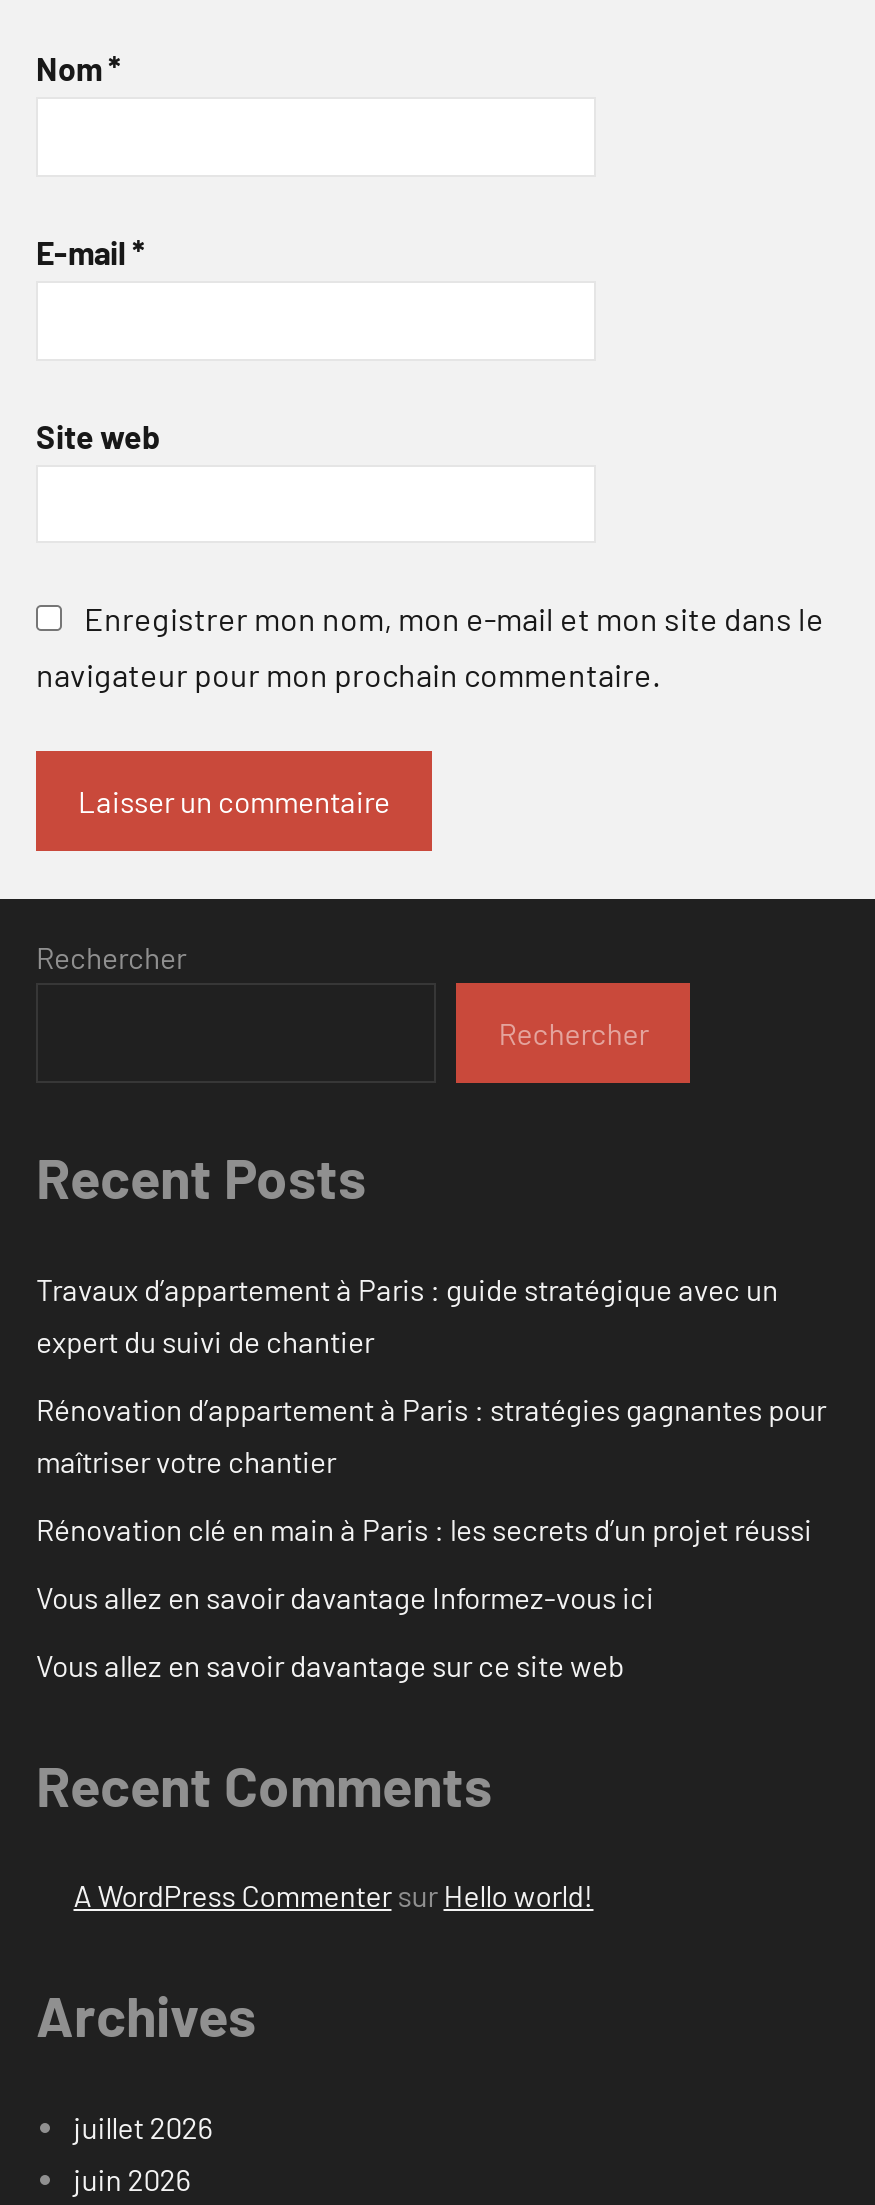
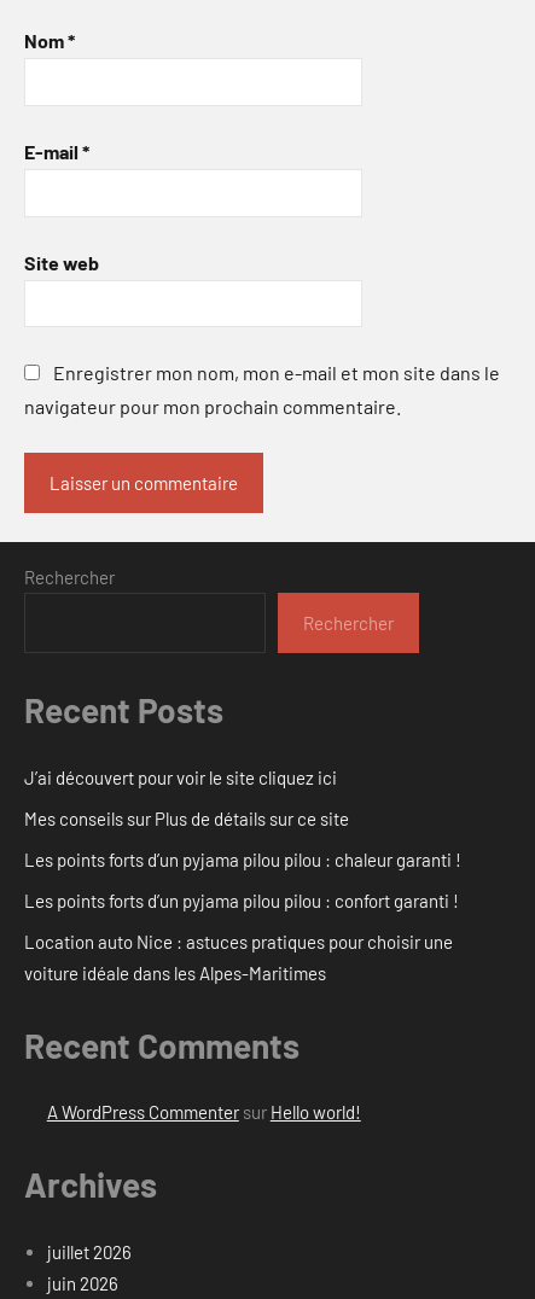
[36,1271,778,1359] Travaux d’appartement à Paris : guide stratégique avec un | expert du suivi de chantier -> [24,766,337,788] J’ai découvert pour voir le site cliquez ici
[36,1391,826,1479] Rénovation d’appartement à Paris : stratégies gagnantes pour | maîtriser votre chantier -> [24,807,349,829] Mes conseils sur Plus de détails sur ce site
[36,1511,812,1547] Rénovation clé en main à Paris : les secrets d’un projet réussi -> [24,848,461,870] Les points forts d’un pyjama pilou pilou : chaleur garanti !
[36,1579,654,1615] Vous allez en savoir davantage Informez-vous ici -> [24,890,459,911] Les points forts d’un pyjama pilou pilou : confort garanti !
[36,1647,624,1683] Vous allez en savoir davantage sur ce site web -> [24,931,453,984] Location auto Nice : astuces pratiques pour choisir une | voiture idéale dans les Alpes-Maritimes

